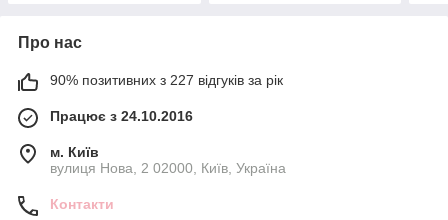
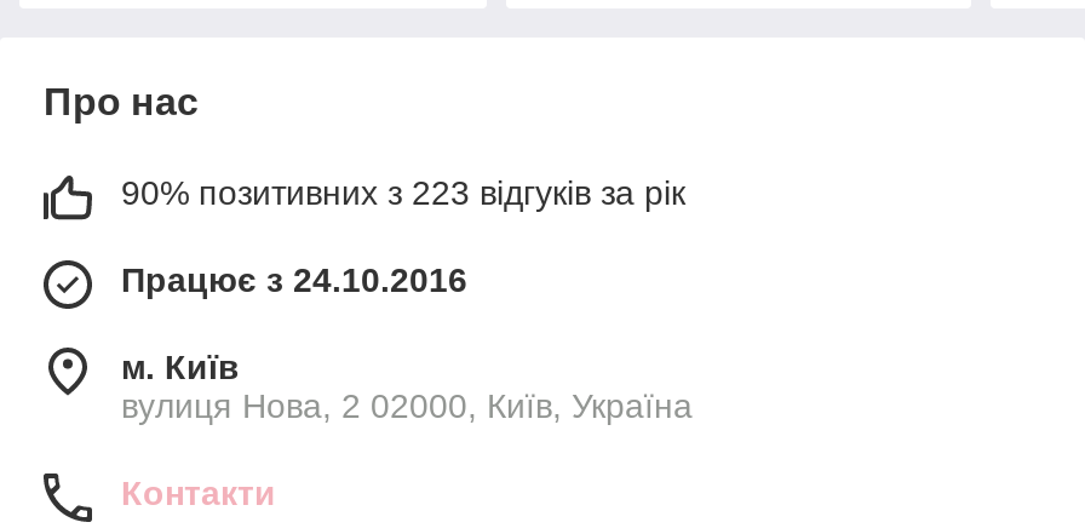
[50,72,283,88] 90% позитивних з 227 відгуків за рік -> [121,173,685,211] 90% позитивних з 223 відгуків за рік

